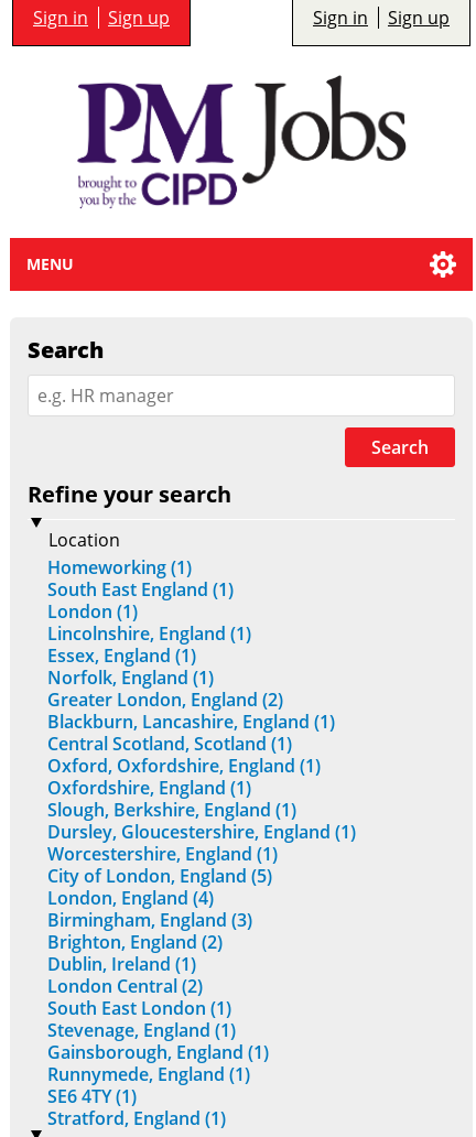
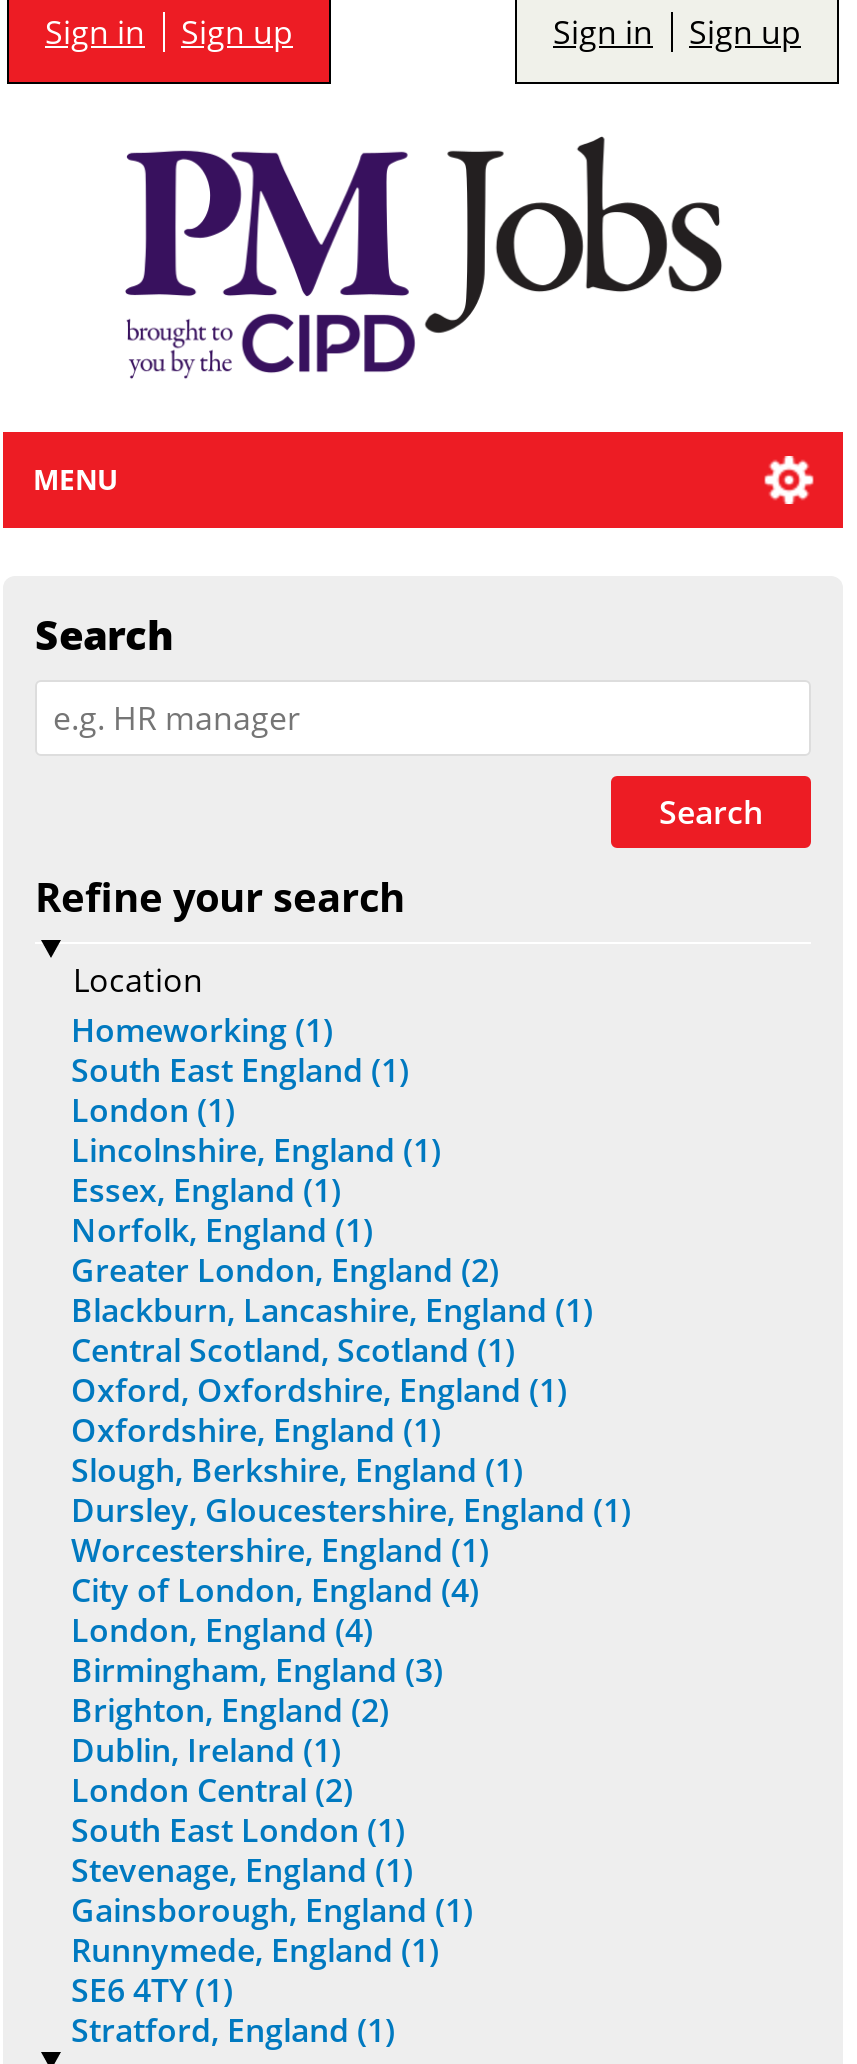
[47,864,272,888] City of London, England (5) -> [71,1568,479,1612] City of London, England (4)

